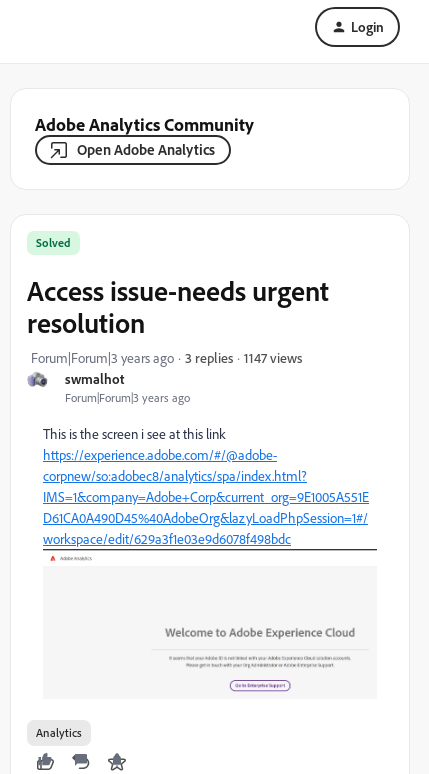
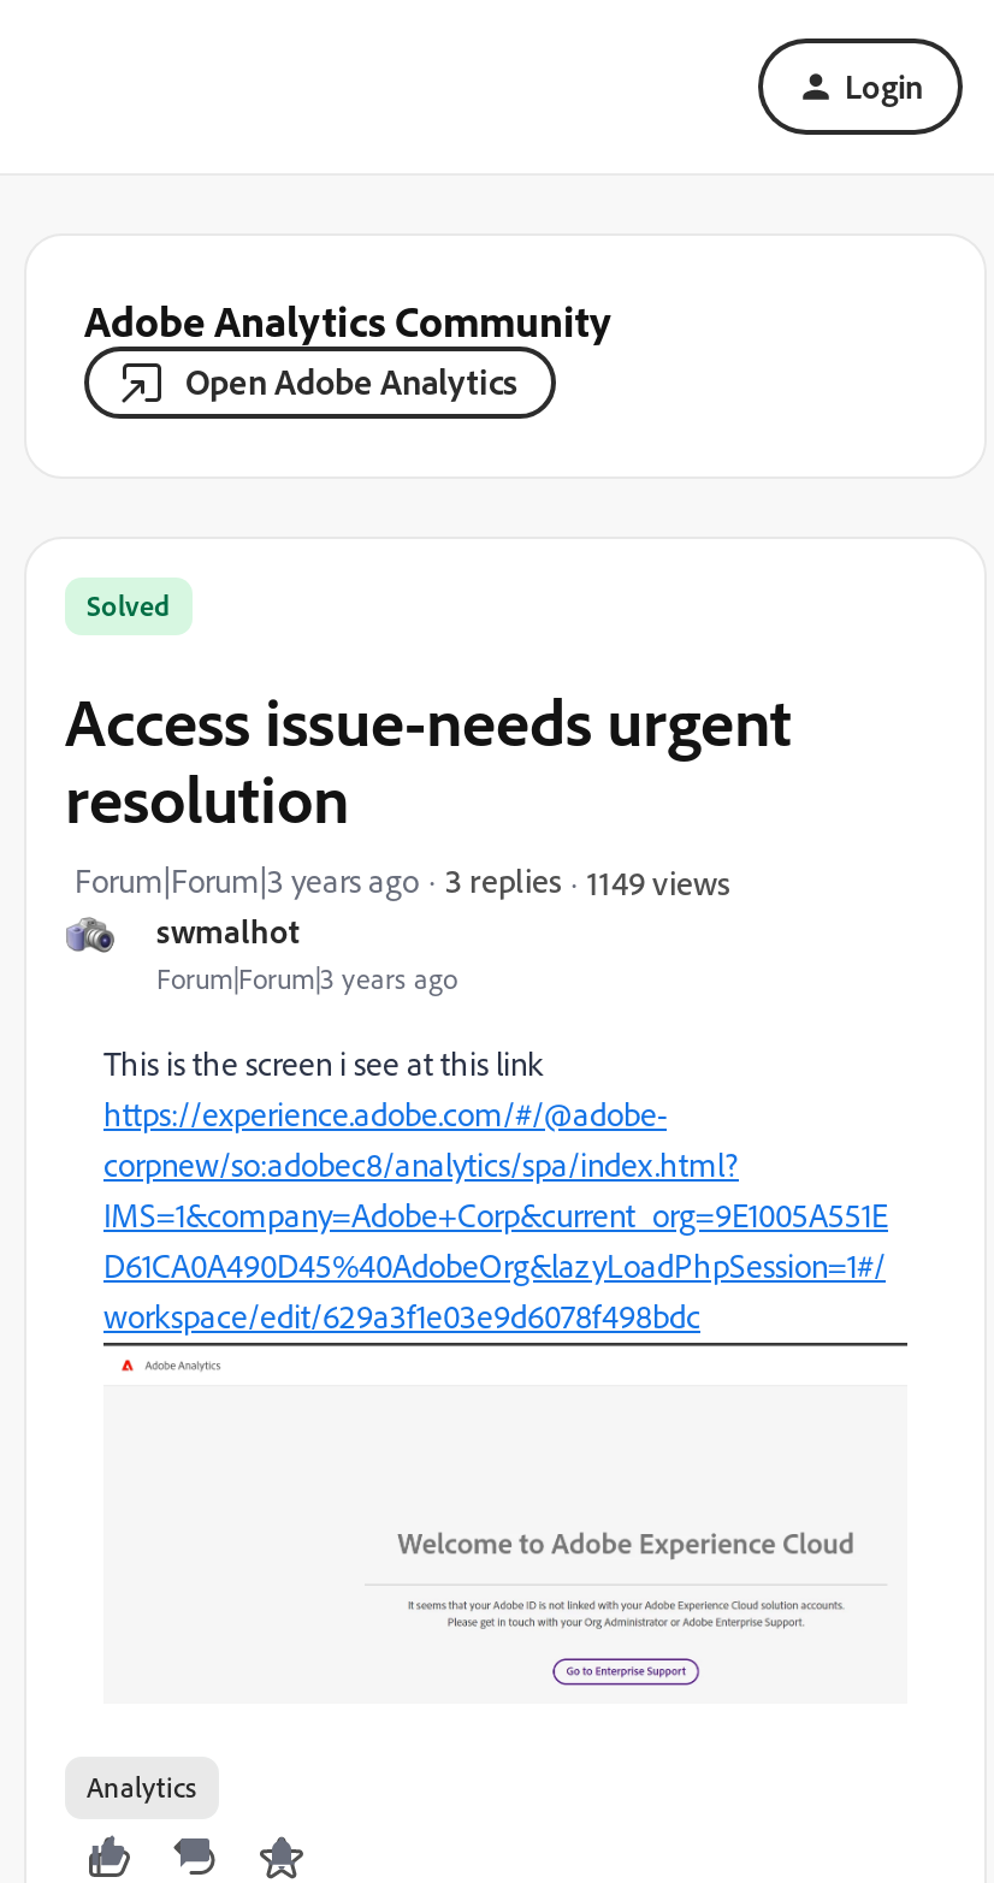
[244,348,302,365] 1147 views -> [587,860,729,901] 1149 views

